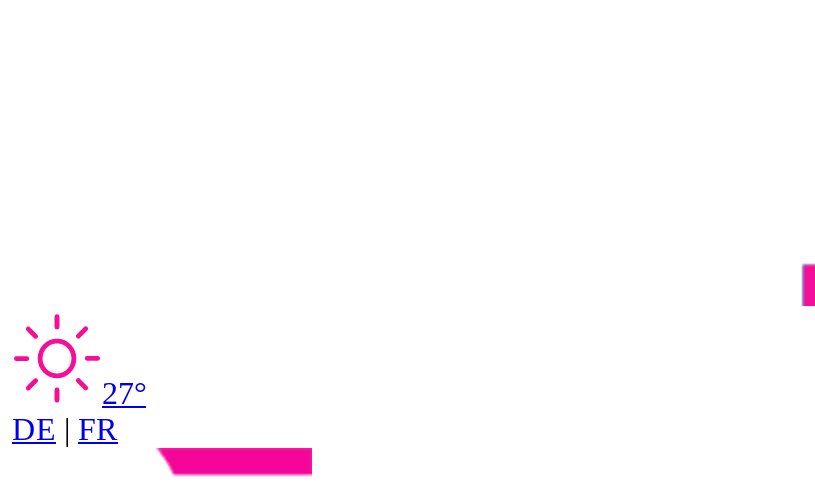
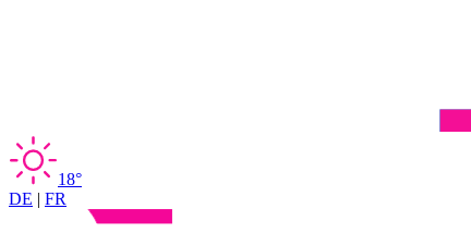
[102,376,146,410] 27° -> [58,170,82,188] 18°

